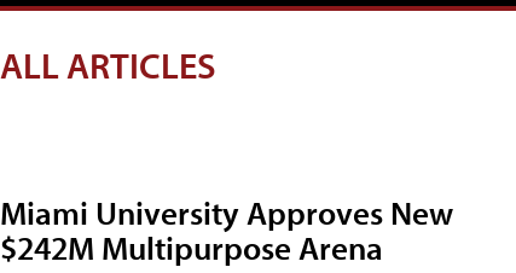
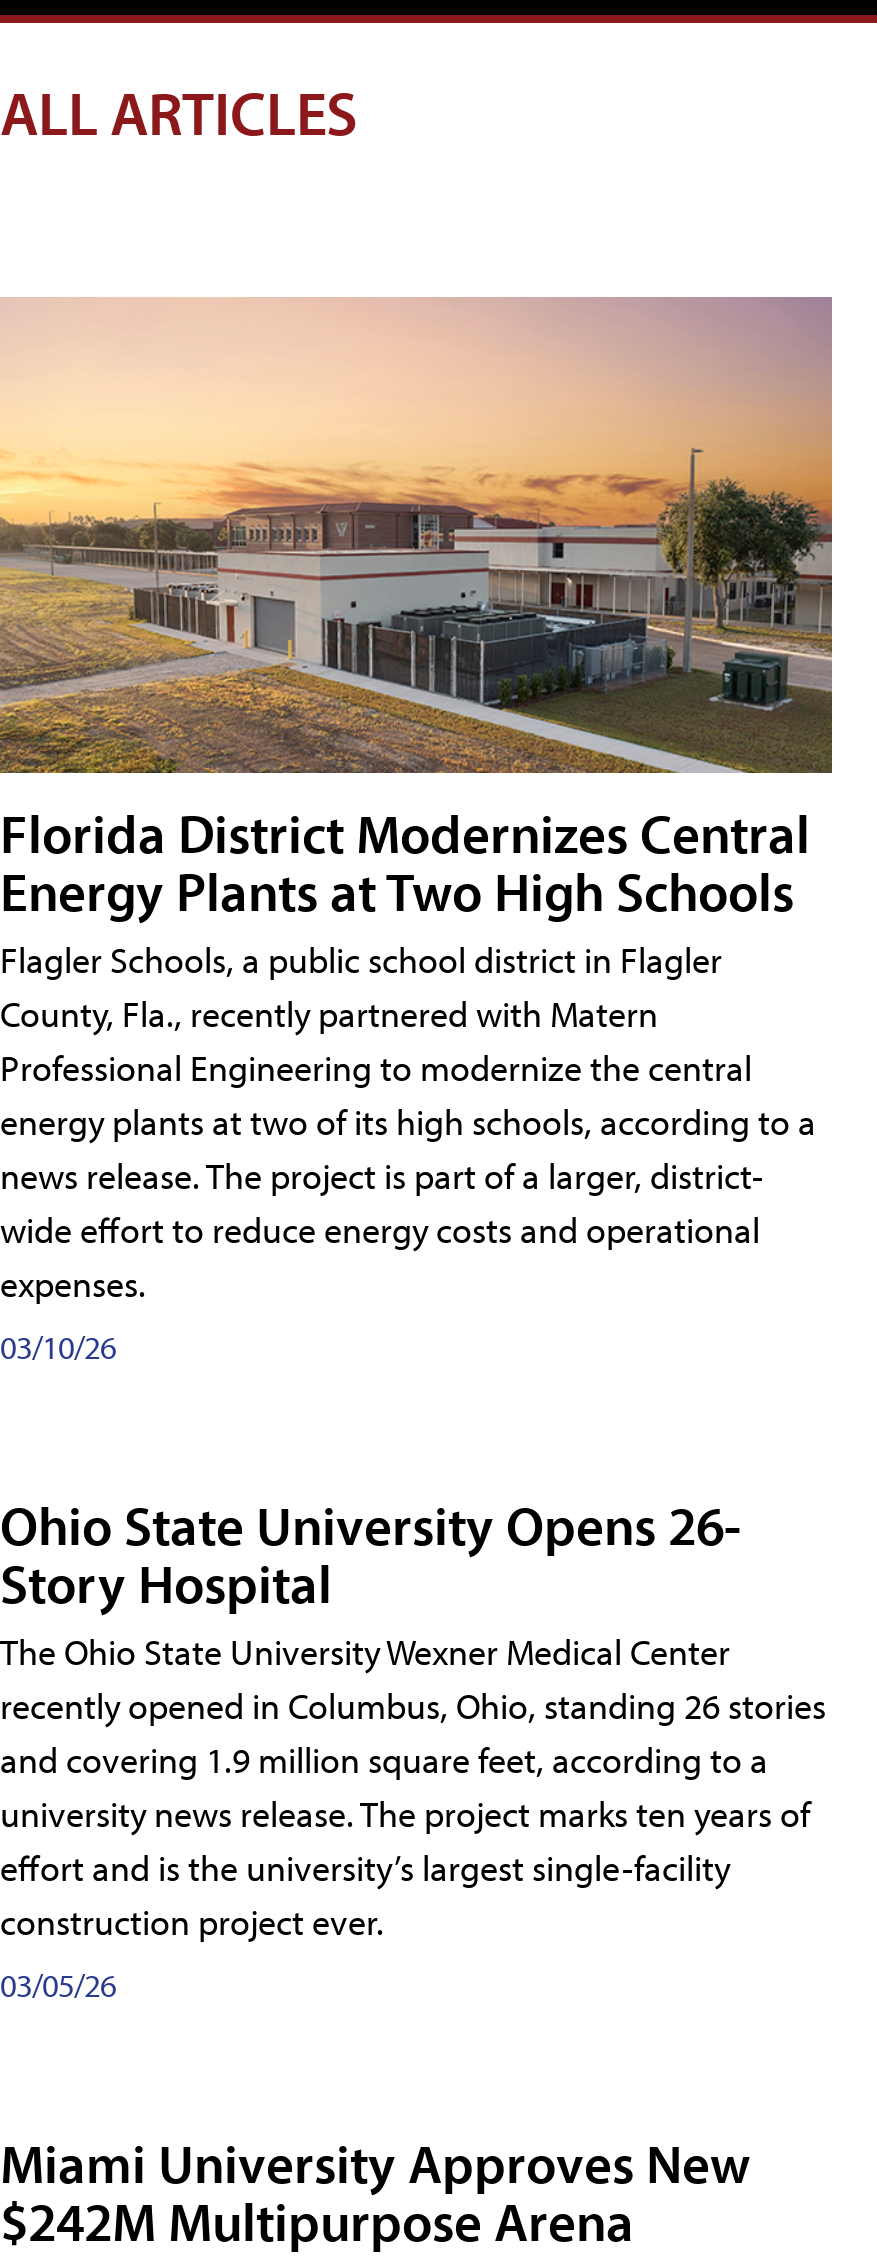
none -> [0,295,834,2005] [image] | Florida District Modernizes Central | Energy Plants at Two High Schools | Flagler Schools, a public school district in Flagler | County, Fla., recently partnered with Matern | Professional Engineering to modernize the central | energy plants at two of its high schools, according to a | news release. The project is part of a larger, district- | wide effort to reduce energy costs and operational | expenses. | 03/10/26 | Ohio State University Opens 26- | Story Hospital | The Ohio State University Wexner Medical Center | recently opened in Columbus, Ohio, standing 26 stories | and covering 1.9 million square feet, according to a | university news release. The project marks ten years of | effort and is the university’s largest single-facility | construction project ever. | 03/05/26

